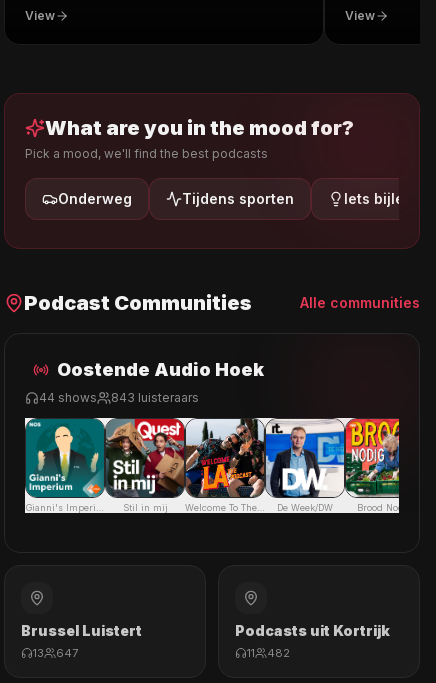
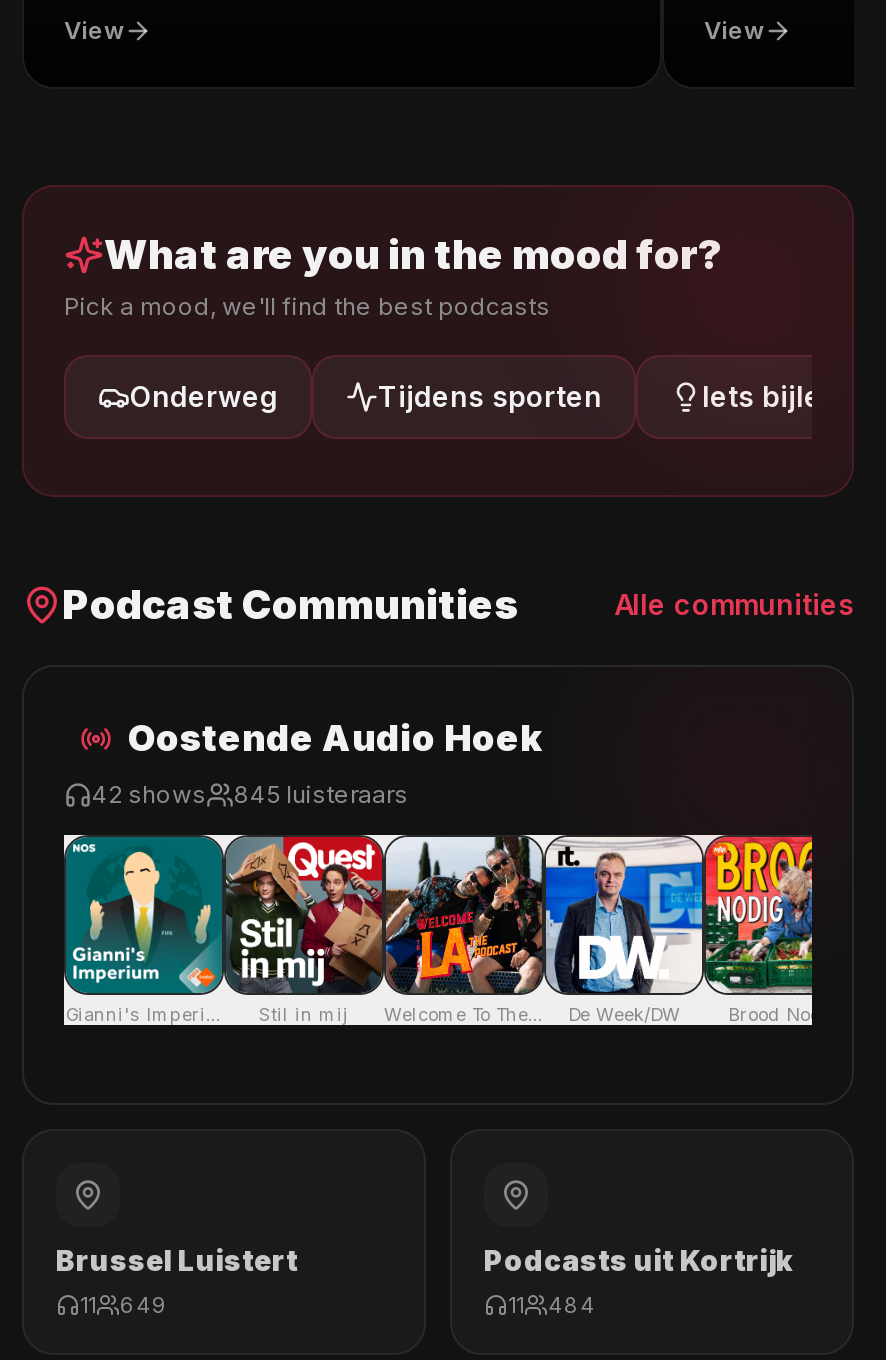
[39,390,97,405] 44 shows -> [92,779,206,809] 42 shows
[111,390,199,405] 843 luisteraars -> [234,779,408,809] 845 luisteraars
[33,646,44,660] 13 -> [80,1291,96,1319] 11
[56,646,78,660] 647 -> [120,1291,168,1319] 649
[247,646,290,660] 11 482 -> [508,1291,596,1319] 11 484

